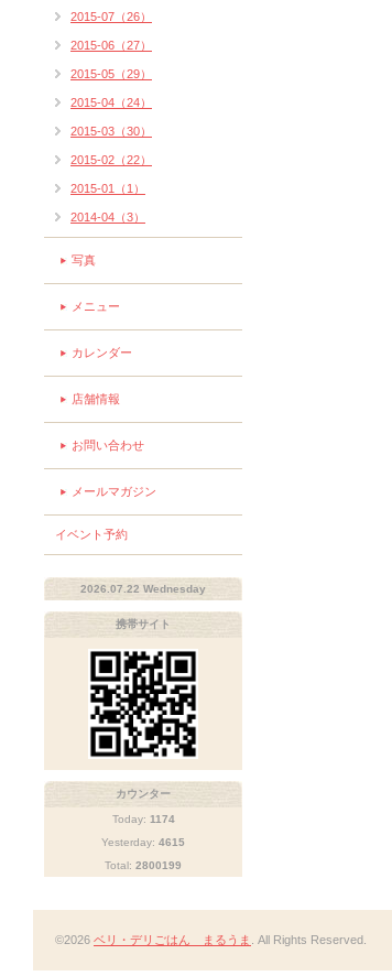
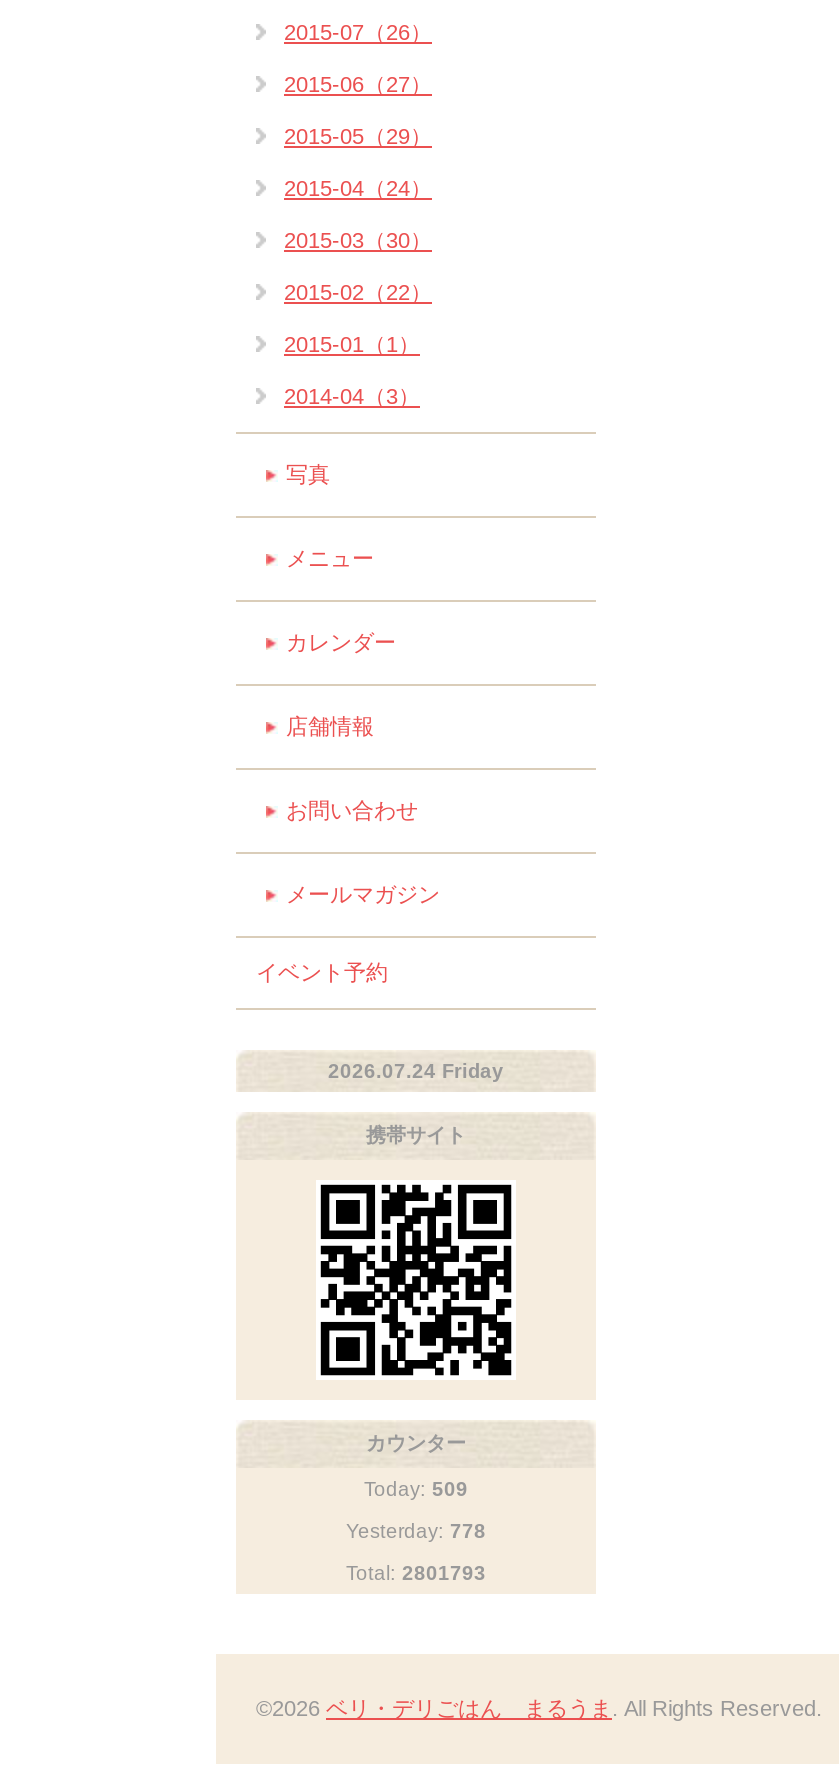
[80,583,206,595] 2026.07.22 Wednesday -> [328,1060,504,1082] 2026.07.24 Friday
[112,813,175,825] Today: 1174 -> [364,1478,468,1500] Today: 509
[101,836,185,848] Yesterday: 4615 -> [346,1520,486,1542] Yesterday: 778
[105,859,182,871] Total: 2800199 -> [346,1562,486,1584] Total: 2801793

